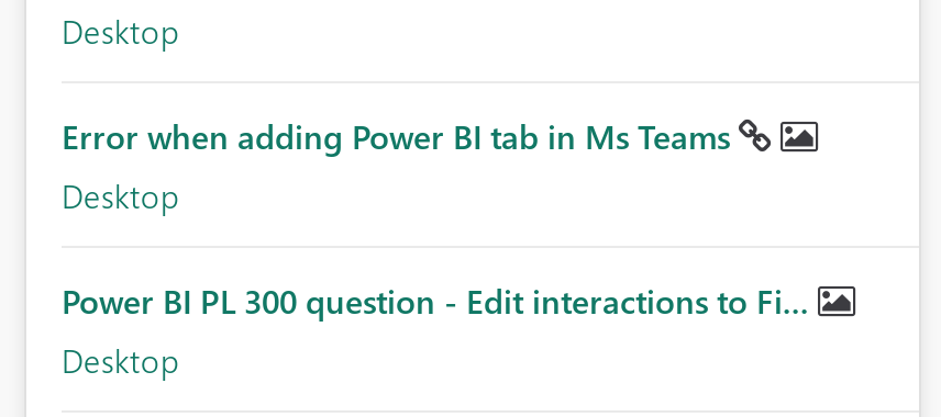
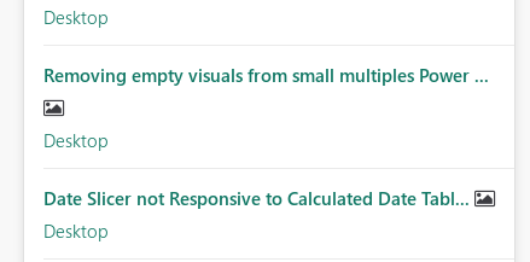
[62,115,739,159] Error when adding Power BI tab in Ms Teams -> [43,63,489,87] Removing empty visuals from small multiples Power ...
[62,280,818,324] Power BI PL 300 question - Edit interactions to Fi... -> [43,186,474,211] Date Slicer not Responsive to Calculated Date Tabl...

